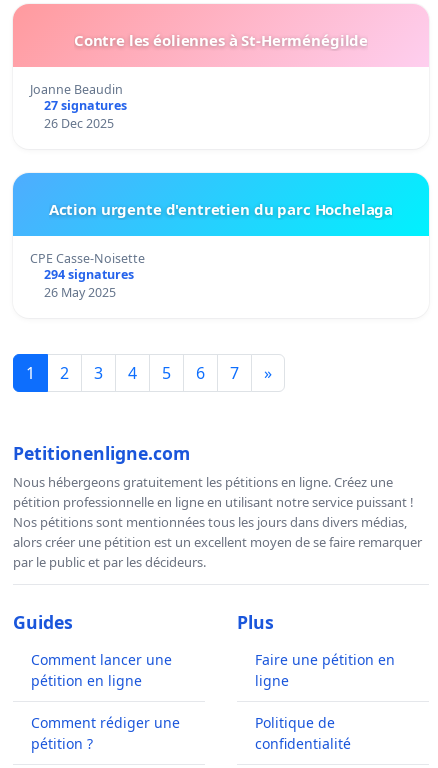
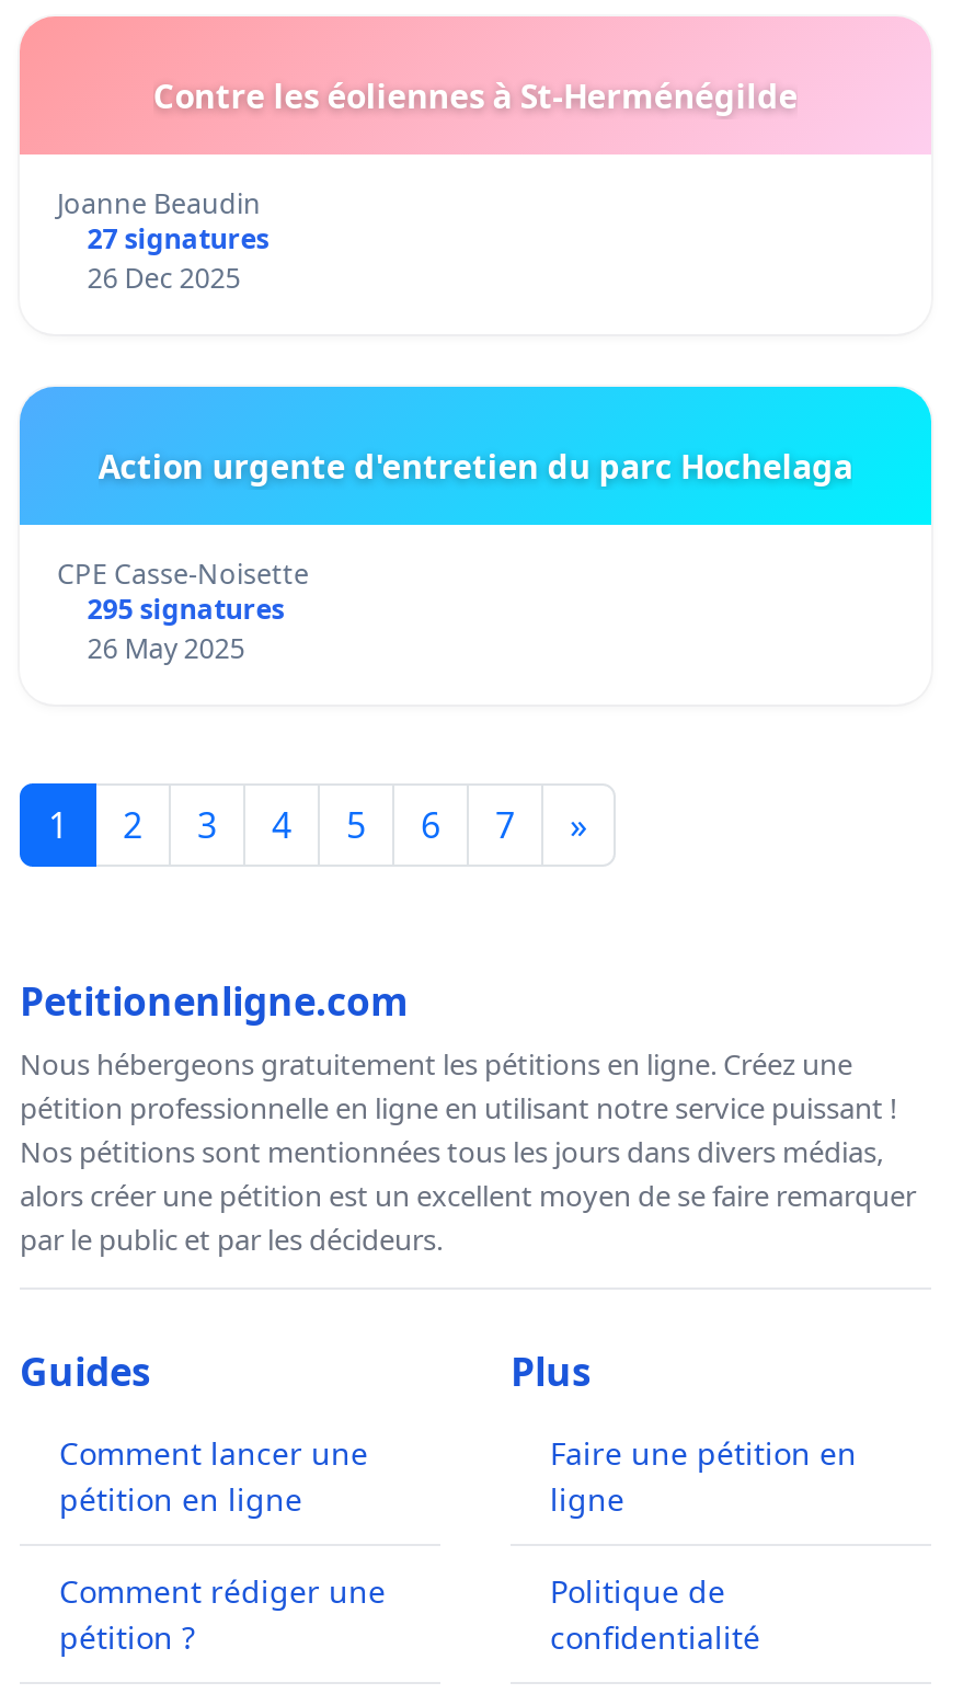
[44,265,134,282] 294 signatures -> [87,590,284,627] 295 signatures

